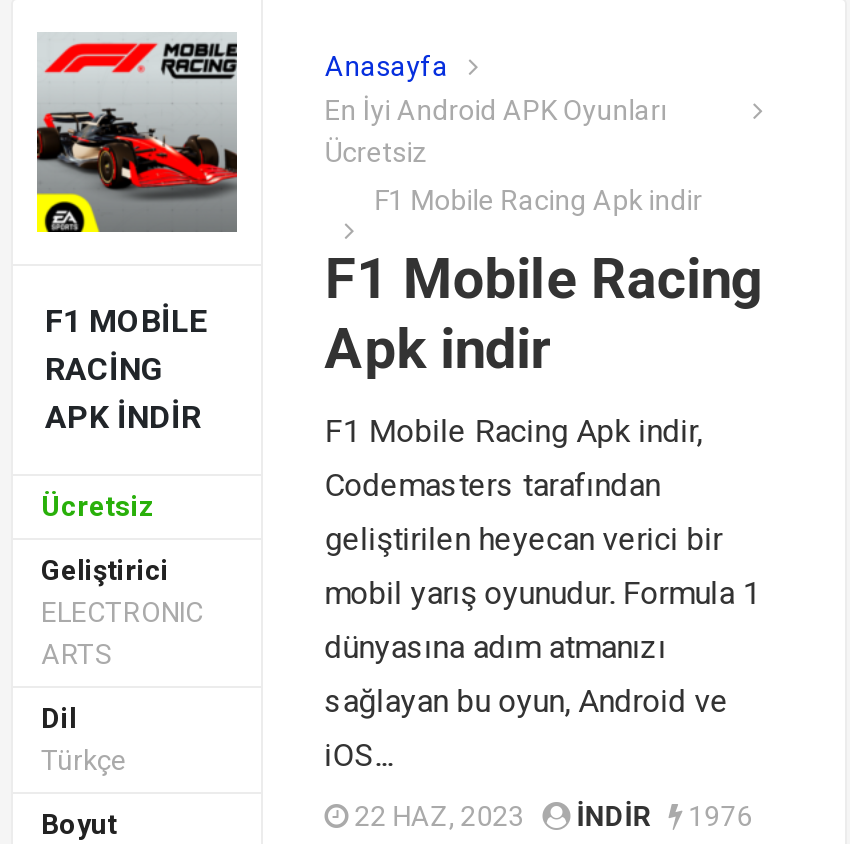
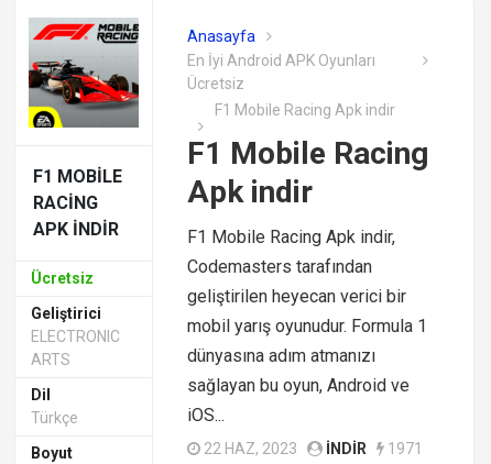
[349,800,753,832] 22 HAZ, 2023 INDIR 1976 -> [200,440,423,457] 22 HAZ, 2023 INDIR 1971

